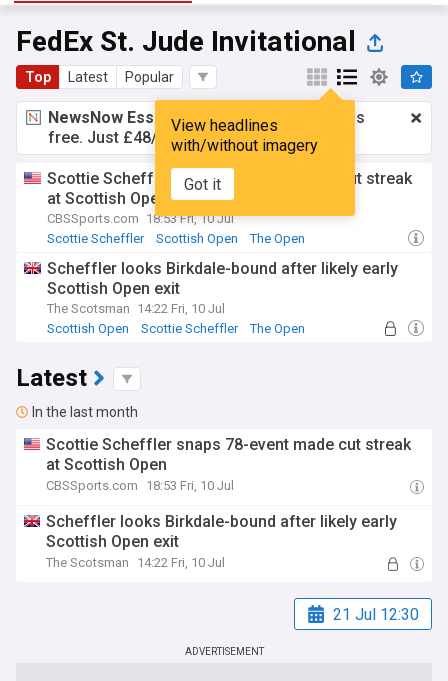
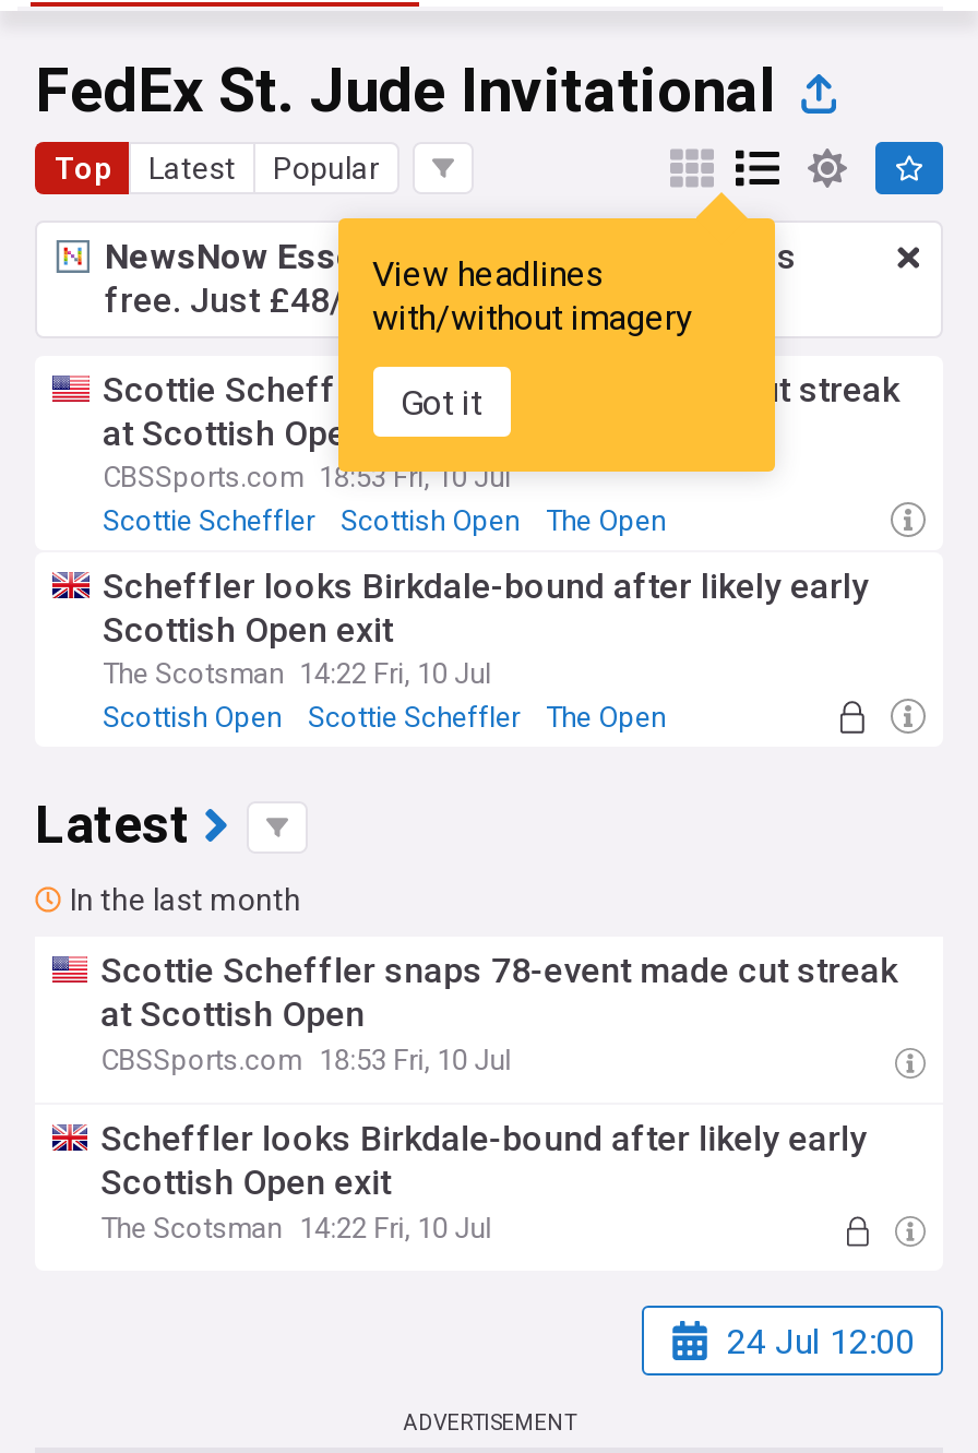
[333,604,419,623] 21 Jul 12:30 -> [727,1320,915,1361] 24 Jul 12:00

